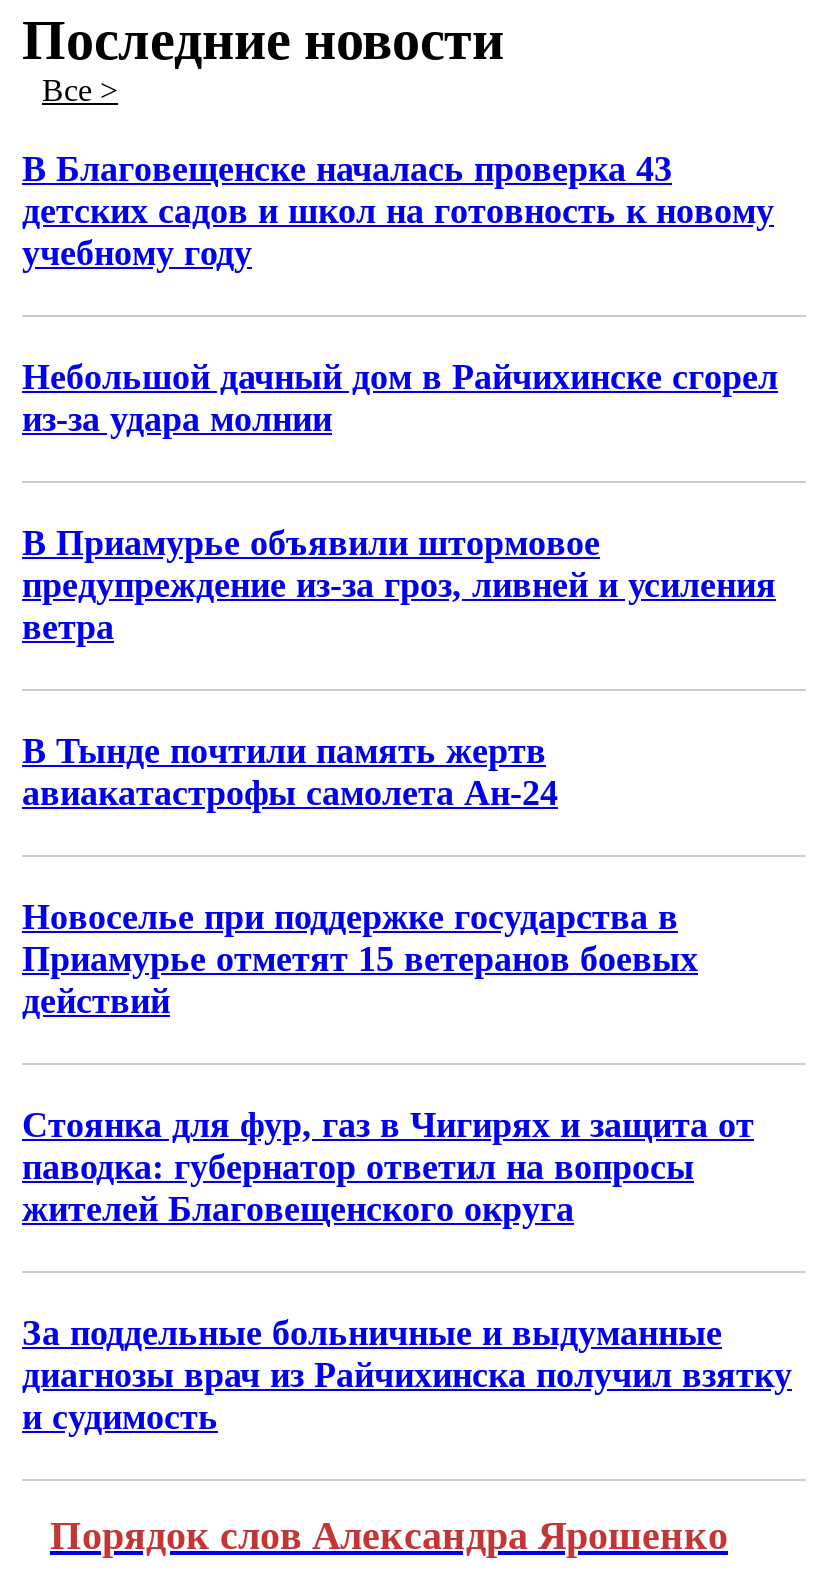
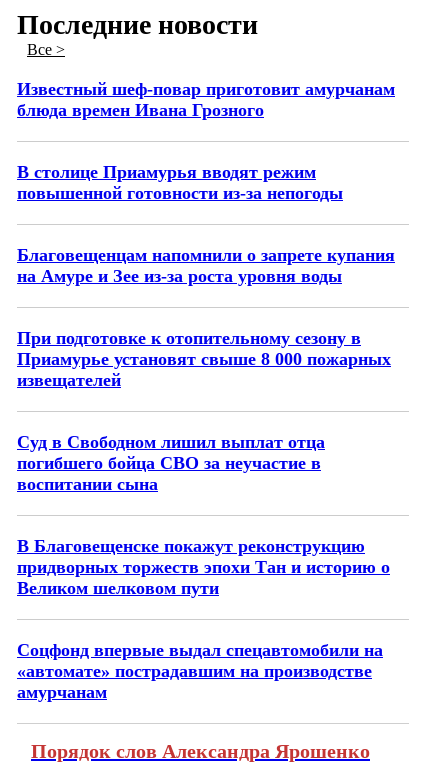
[22,150,774,274] В Благовещенске началась проверка 43 | детских садов и школ на готовность к новому | учебному году -> [17,79,395,120] Известный шеф-повар приготовит амурчанам | блюда времен Ивана Грозного
[22,358,778,440] Небольшой дачный дом в Райчихинске сгорел | из-за удара молнии -> [17,162,343,203] В столице Приамурья вводят режим | повышенной готовности из-за непогоды
[22,524,776,648] В Приамурье объявили штормовое | предупреждение из-за гроз, ливней и усиления | ветра -> [17,245,395,286] Благовещенцам напомнили о запрете купания | на Амуре и Зее из-за роста уровня воды
[22,732,558,814] В Тынде почтили память жертв | авиакатастрофы самолета Ан-24 -> [17,328,391,390] При подготовке к отопительному сезону в | Приамурье установят свыше 8 000 пожарных | извещателей
[22,898,698,1022] Новоселье при поддержке государства в | Приамурье отметят 15 ветеранов боевых | действий -> [17,432,325,494] Суд в Свободном лишил выплат отца | погибшего бойца СВО за неучастие в | воспитании сына
[22,1106,754,1230] Стоянка для фур, газ в Чигирях и защита от | паводка: губернатор ответил на вопросы | жителей Благовещенского округа -> [17,536,390,598] В Благовещенске покажут реконструкцию | придворных торжеств эпохи Тан и историю о | Великом шелковом пути
[22,1314,792,1438] За поддельные больничные и выдуманные | диагнозы врач из Райчихинска получил взятку | и судимость -> [17,640,383,702] Соцфонд впервые выдал спецавтомобили на | «автомате» пострадавшим на производстве | амурчанам

